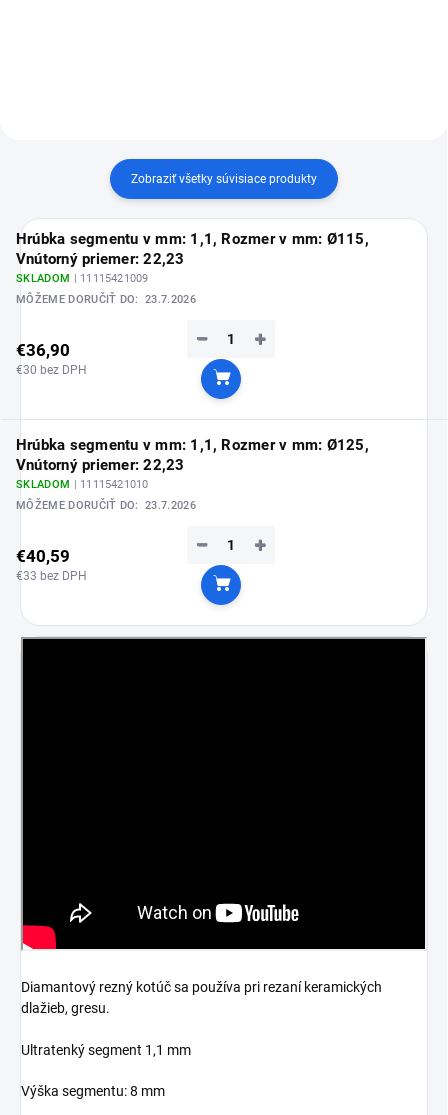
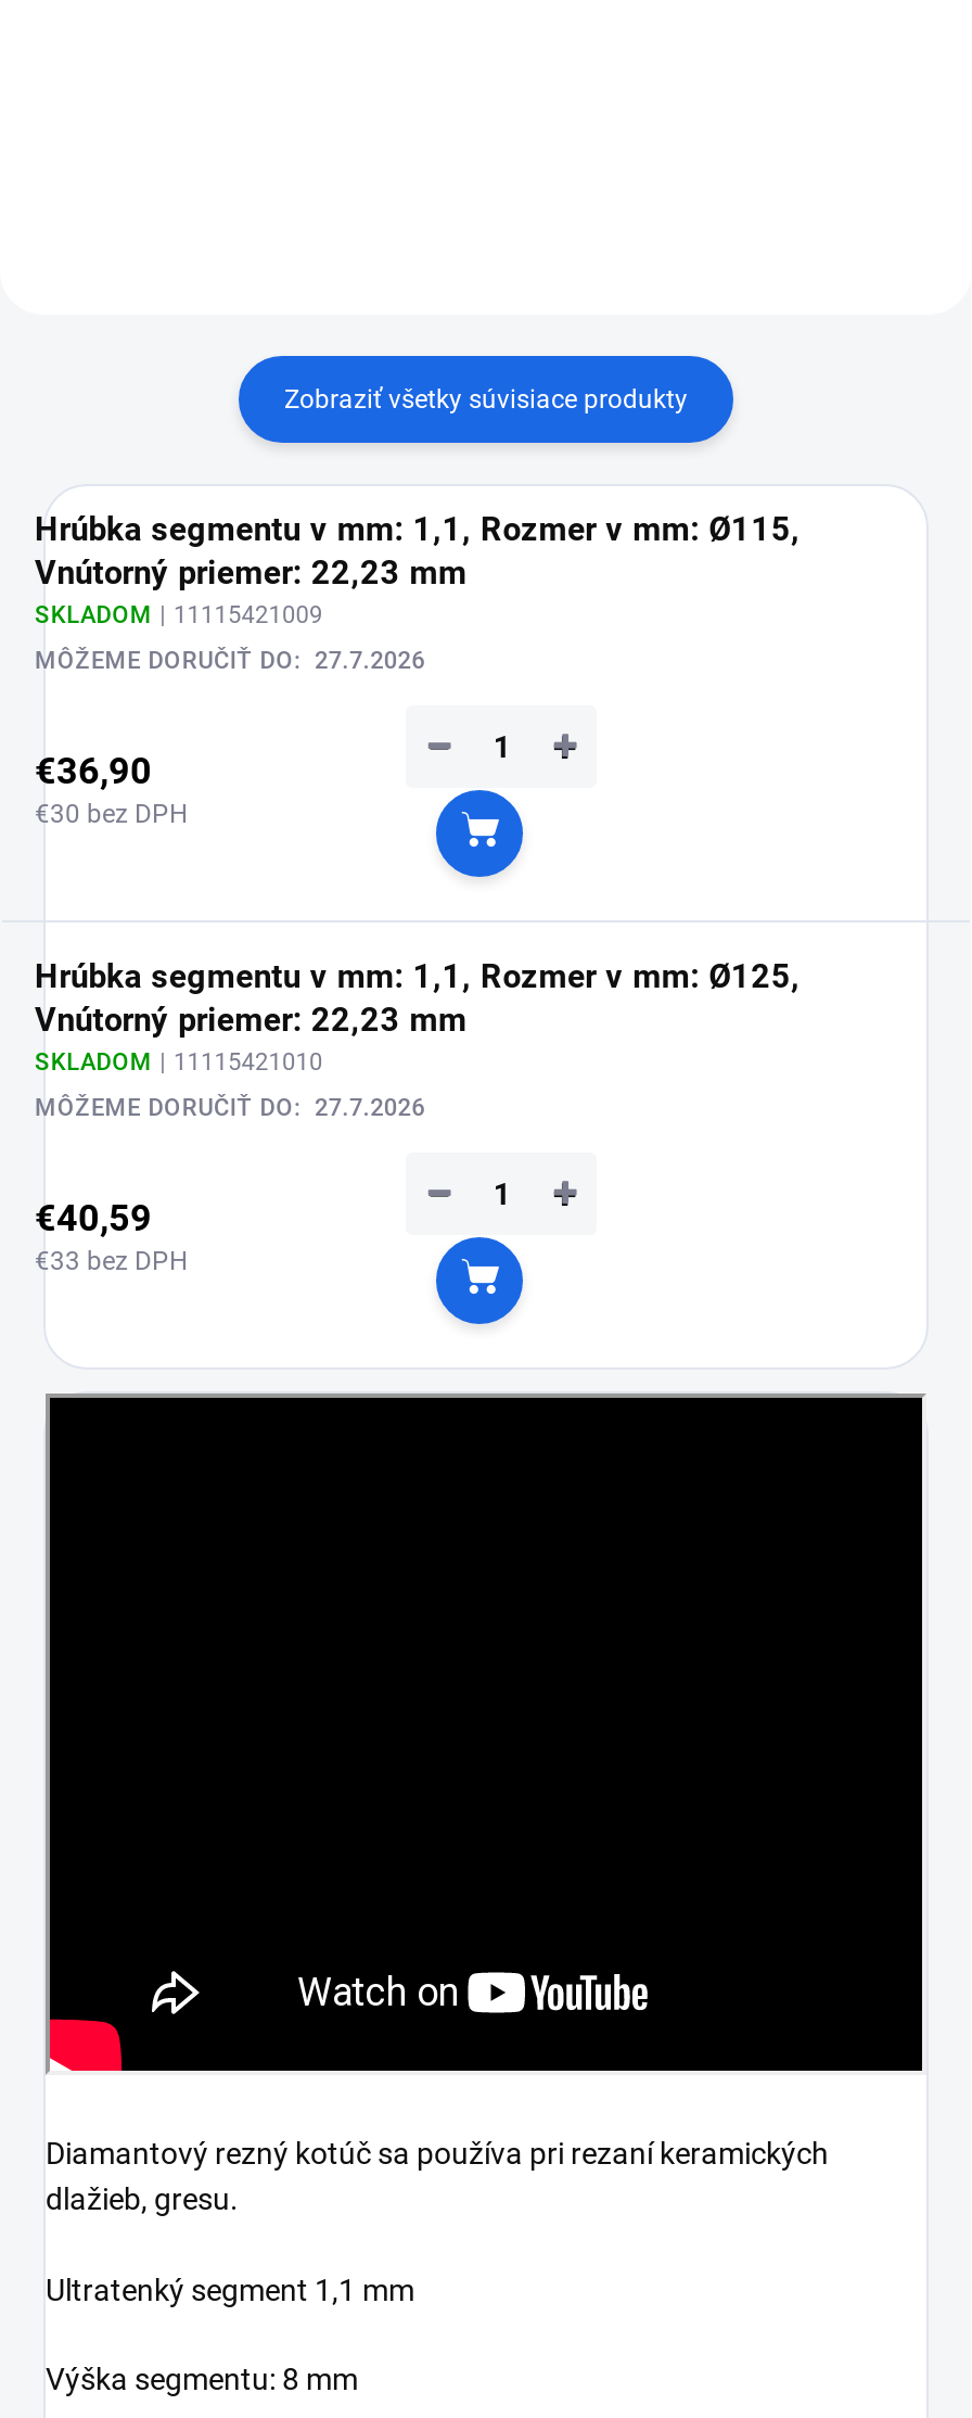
[16,250,184,268] Vnútorný priemer: 22,23 -> [35,553,467,592] Vnútorný priemer: 22,23 mm
[16,293,196,306] MÔŽEME DORUČIŤ DO: 23.7.2026 -> [35,646,425,675] MÔŽEME DORUČIŤ DO: 27.7.2026
[16,456,184,474] Vnútorný priemer: 22,23 -> [35,1000,467,1039] Vnútorný priemer: 22,23 mm
[16,499,196,512] MÔŽEME DORUČIŤ DO: 23.7.2026 -> [35,1094,425,1122] MÔŽEME DORUČIŤ DO: 27.7.2026

